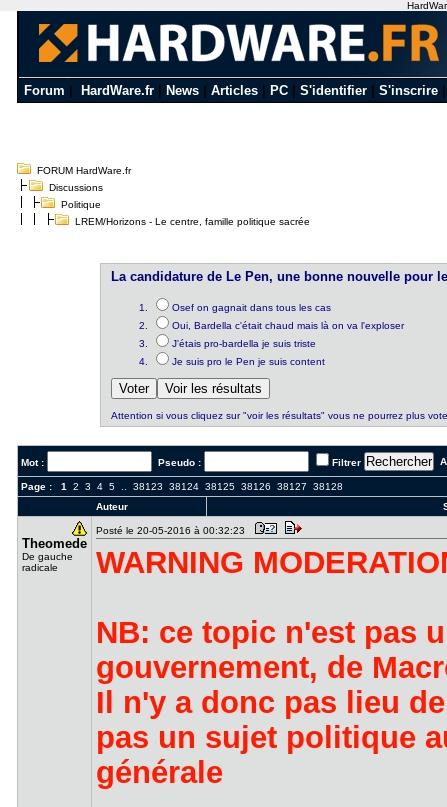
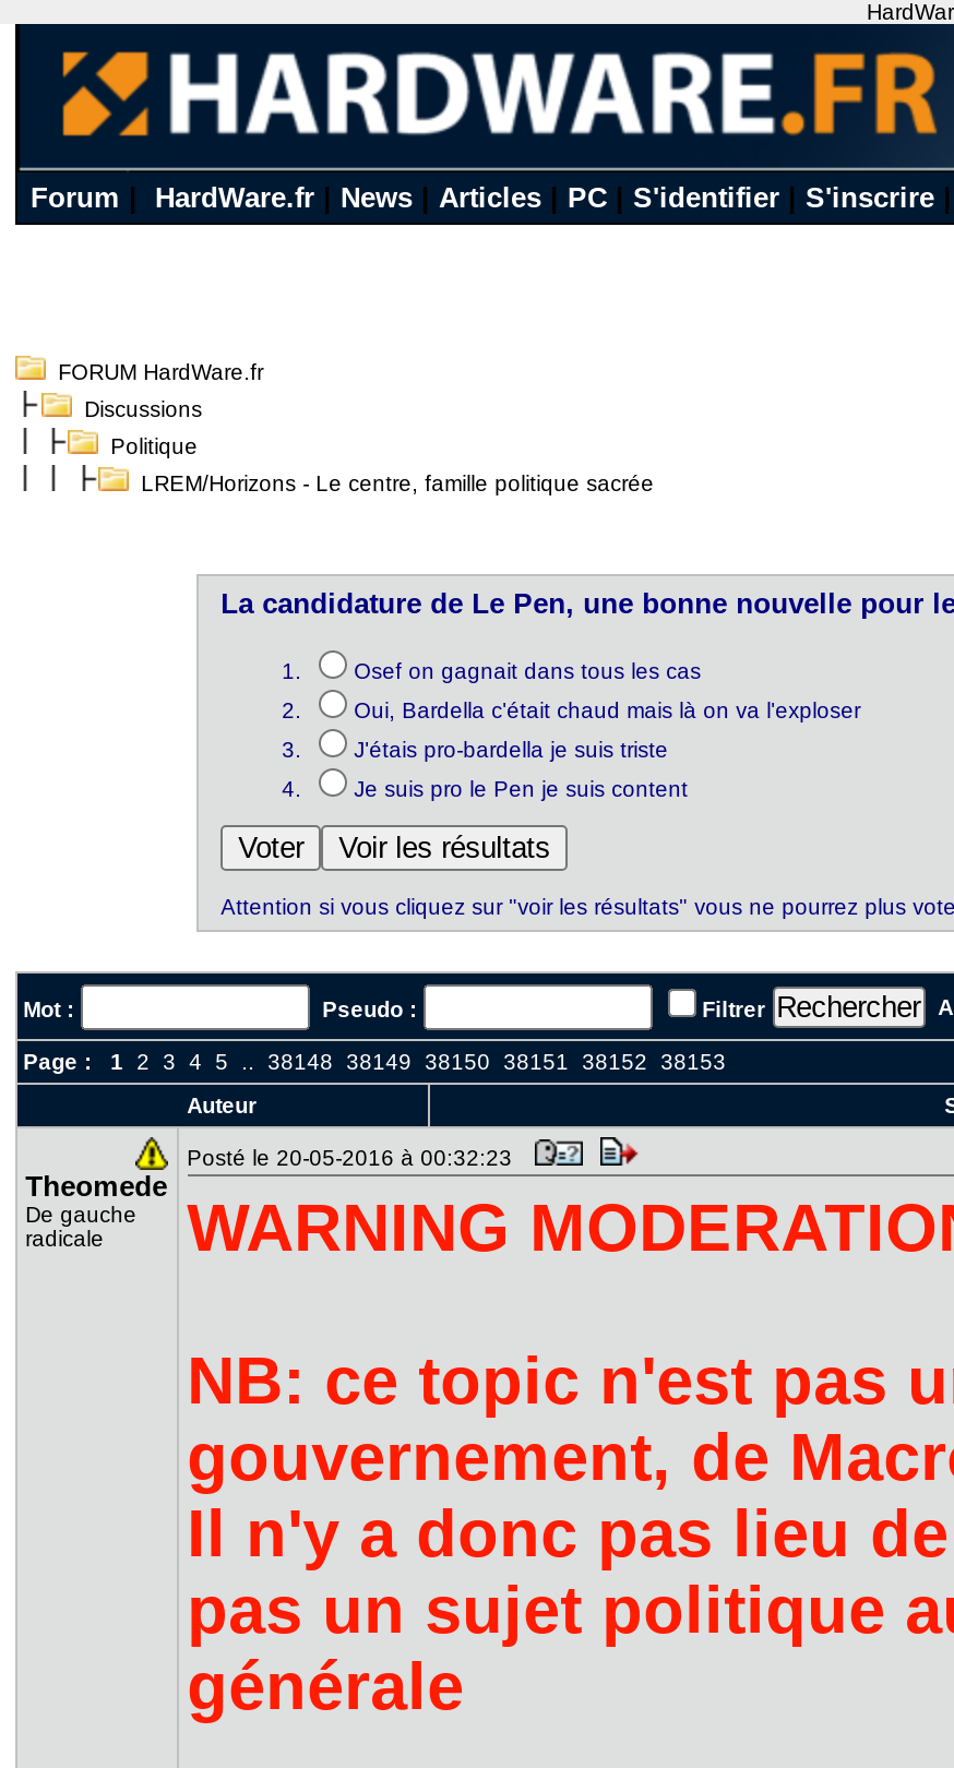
[18,481,343,492] Page : 1 2 3 4 5.. 38123 38124 38125 38126 38127 38128 -> [17,1050,726,1074] Page : 1 2 3 4 5.. 38148 38149 38150 38151 38152 38153

